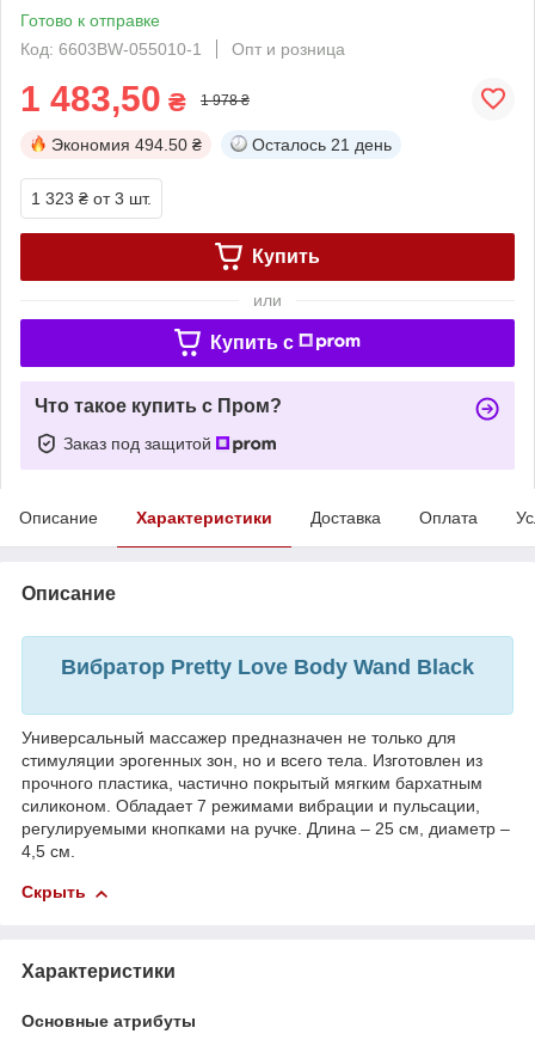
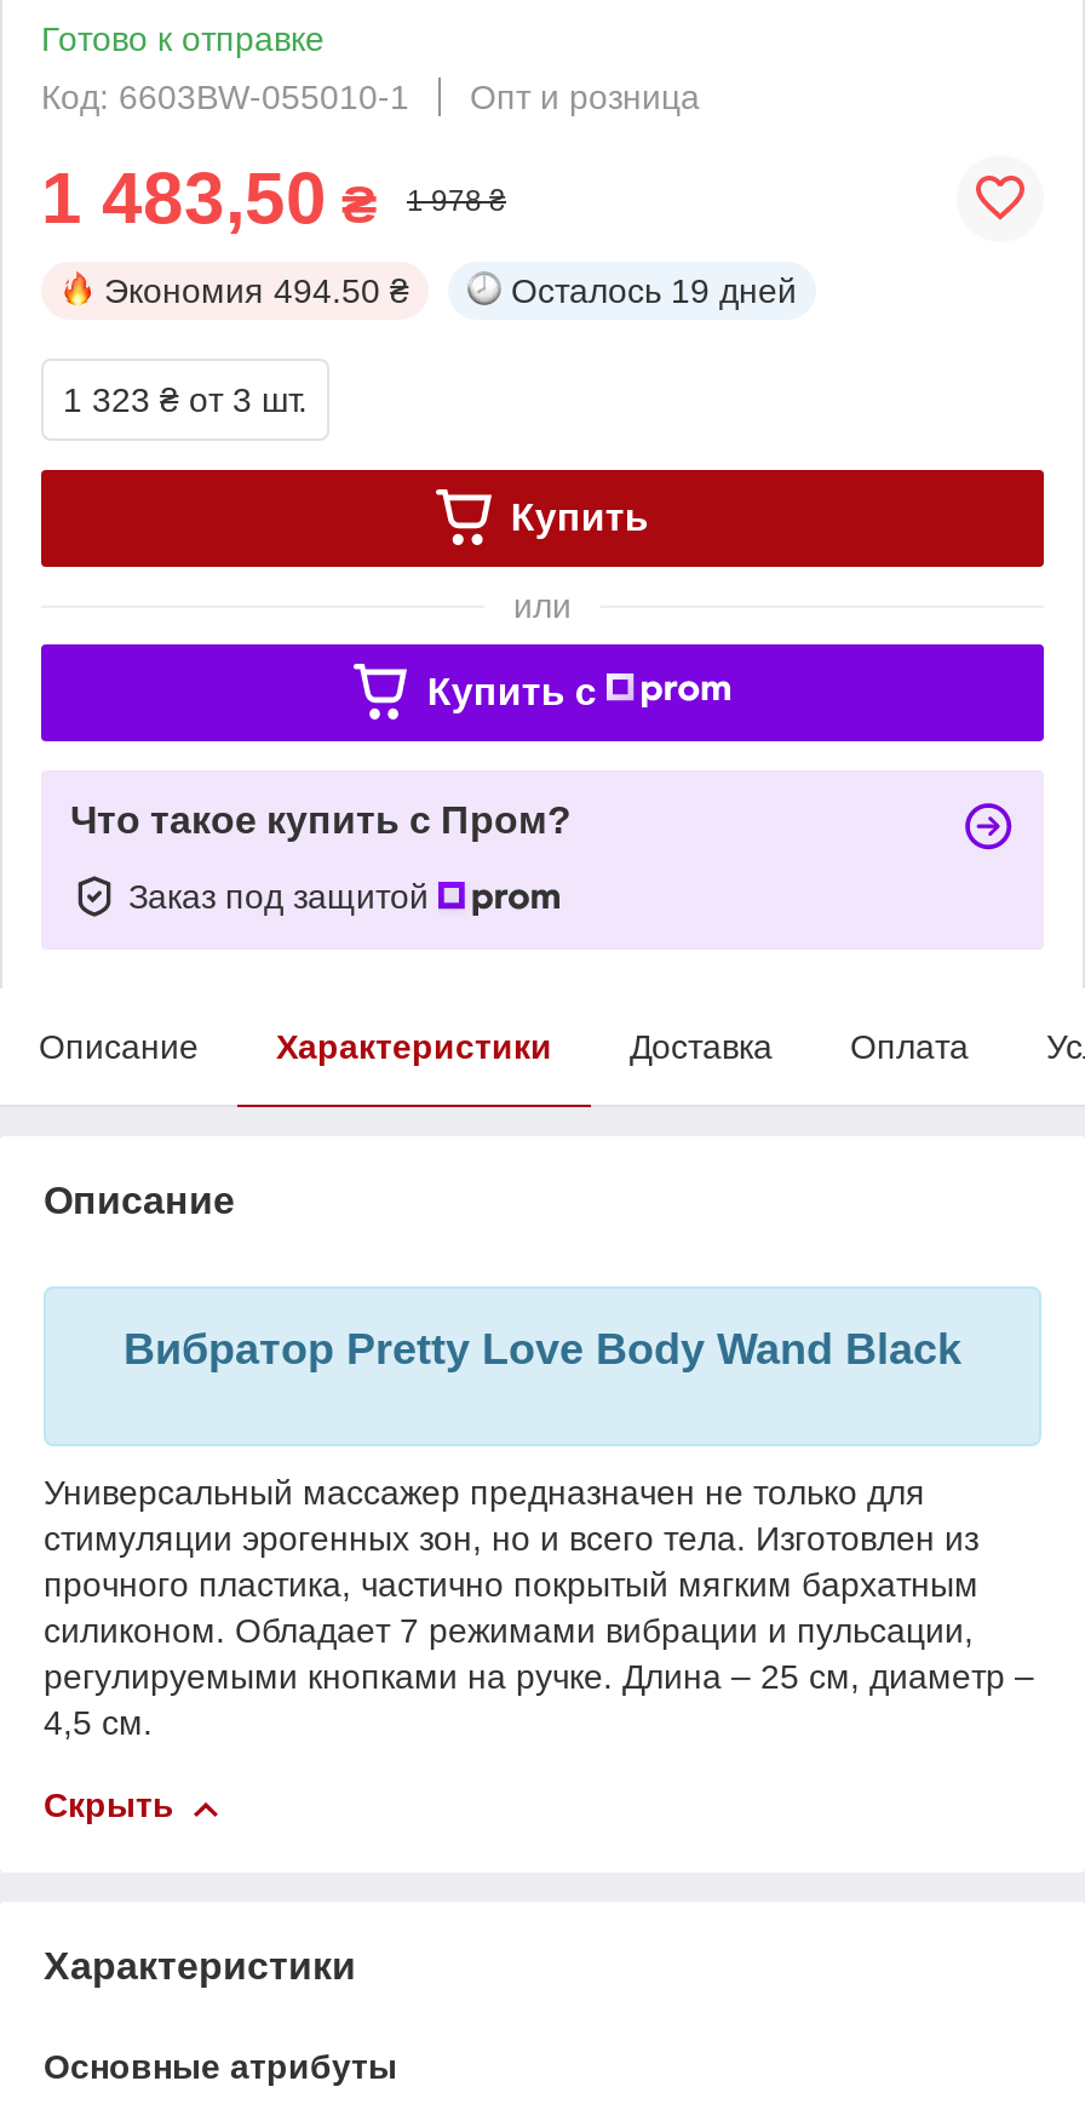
[252,135,392,154] Осталось 21 день -> [511,271,797,310] Осталось 19 дней

